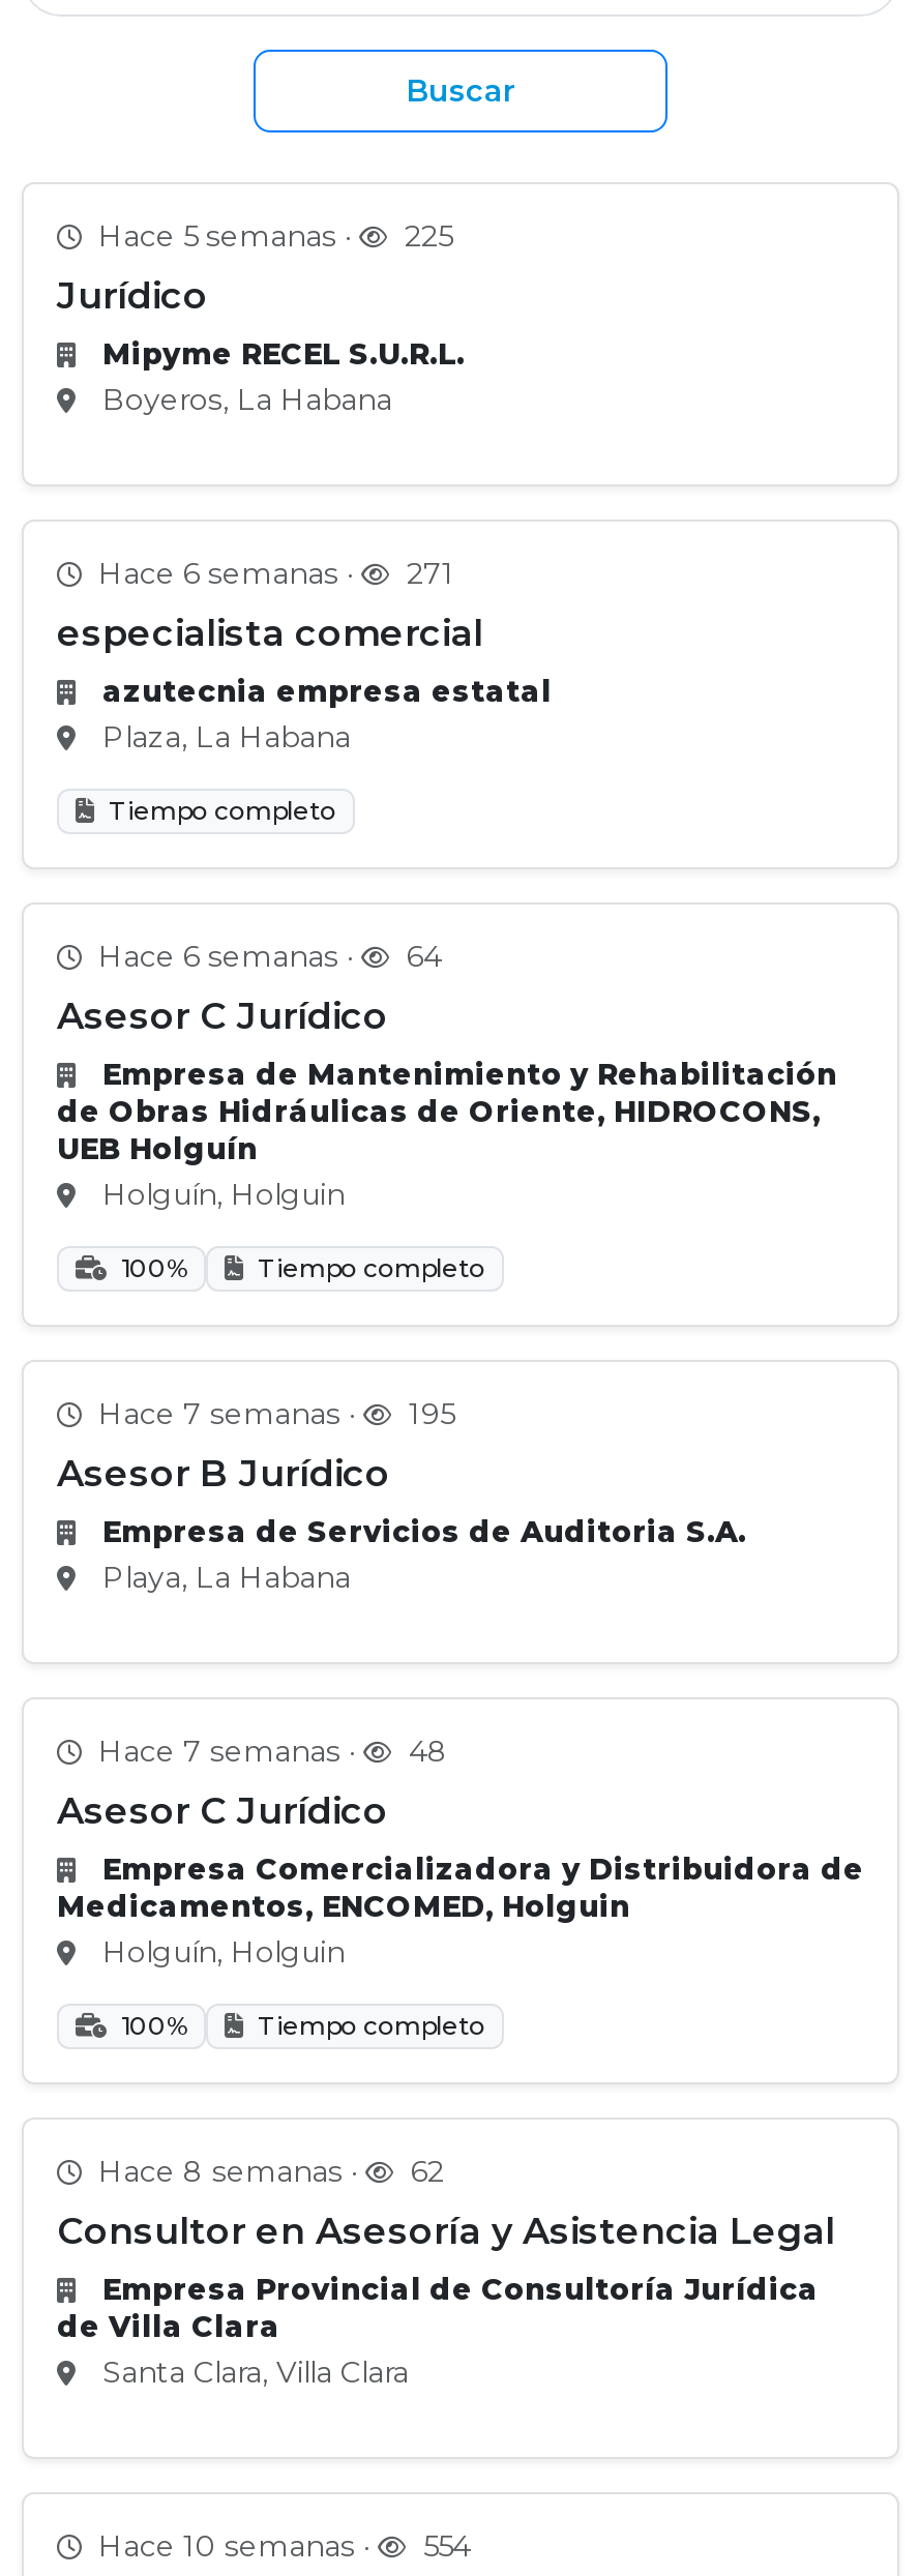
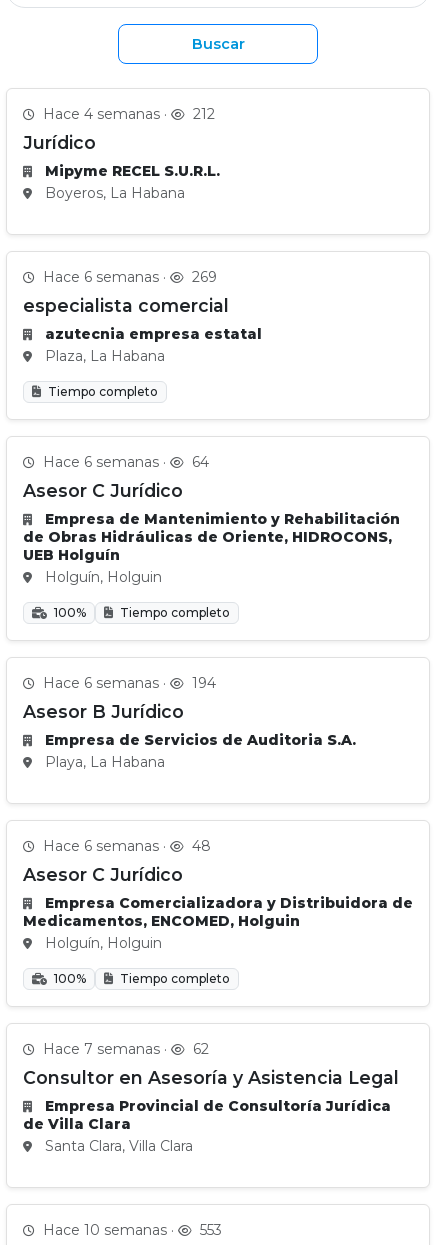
[90,217,359,255] Hace 5 semanas · -> [39,105,171,123] Hace 4 semanas ·
[396,217,452,255] 225 -> [189,105,215,123] 212
[90,555,454,592] Hace 6 semanas · 271 -> [39,268,217,286] Hace 6 semanas · 269
[90,1395,363,1432] Hace 7 semanas · -> [39,674,170,692] Hace 6 semanas ·
[400,1395,454,1432] 195 -> [188,674,216,692] 194
[90,1733,448,1770] Hace 7 semanas · 48 -> [39,837,211,855] Hace 6 semanas · 48
[90,2153,444,2190] Hace 8 semanas · 62 -> [39,1040,209,1058] Hace 7 semanas · 62
[90,2527,471,2565] Hace 10 semanas · 554 -> [39,1221,222,1239] Hace 10 semanas · 553

